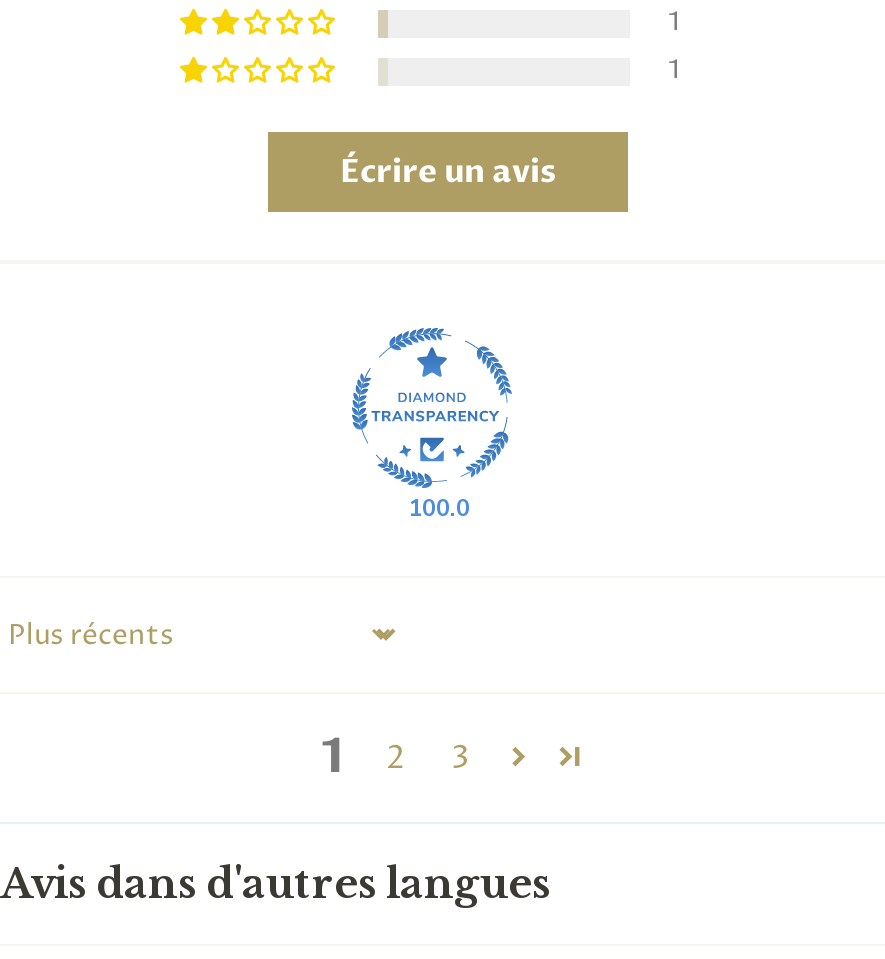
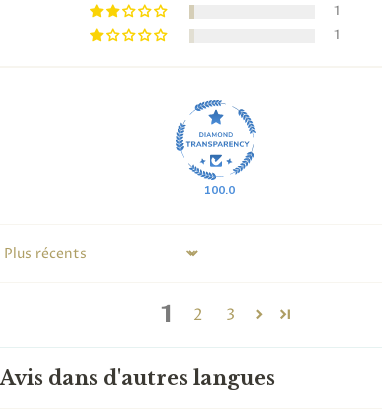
[340,149,556,193] Écrire un avis -> none

